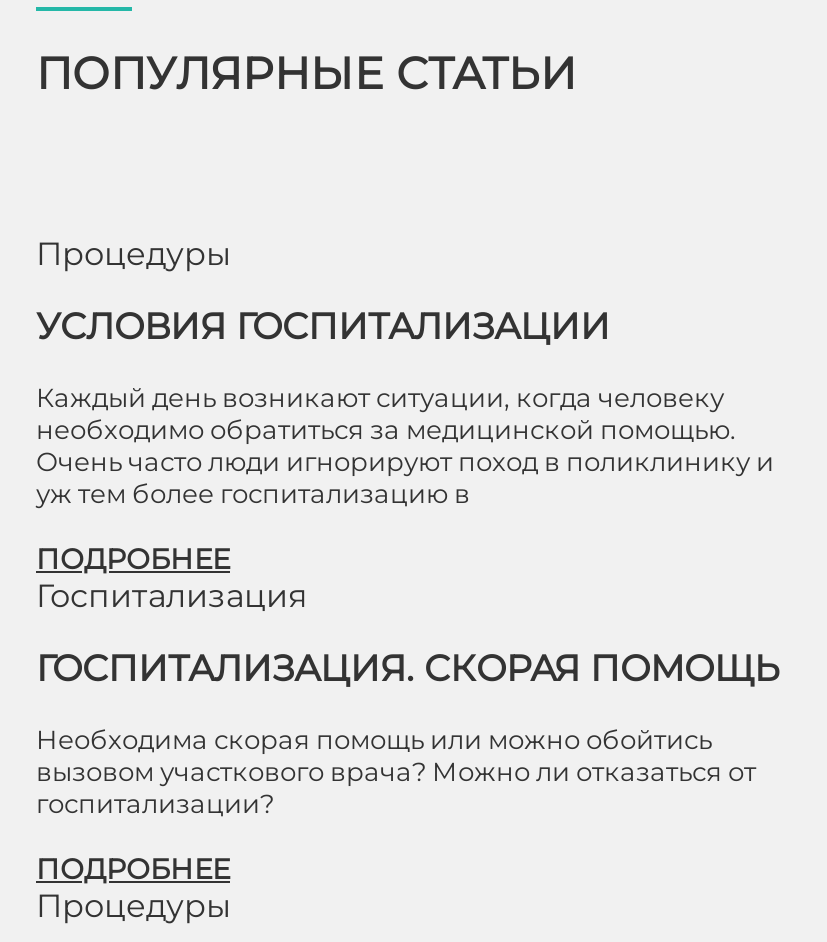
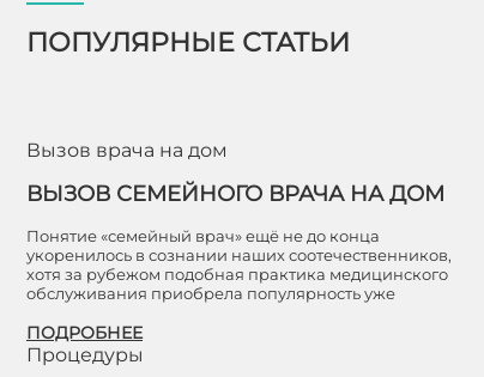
[36,235,780,819] Процедуры | УСЛОВИЯ ГОСПИТАЛИЗАЦИИ | Каждый день возникают ситуации, когда человеку | необходимо обратиться за медицинской помощью. | Очень часто люди игнорируют поход в поликлинику и | уж тем более госпитализацию в | ПОДРОБНЕЕ | Госпитализация | ГОСПИТАЛИЗАЦИЯ. СКОРАЯ ПОМОЩЬ | Необходима скорая помощь или можно обойтись | вызовом участкового врача? Можно ли отказаться от | госпитализации? -> [26,139,452,303] Вызов врача на дом | ВЫЗОВ СЕМЕЙНОГО ВРАЧА НА ДОМ | Понятие «семейный врач» ещё не до конца | укоренилось в сознании наших соотечественников, | хотя за рубежом подобная практика медицинского | обслуживания приобрела популярность уже

